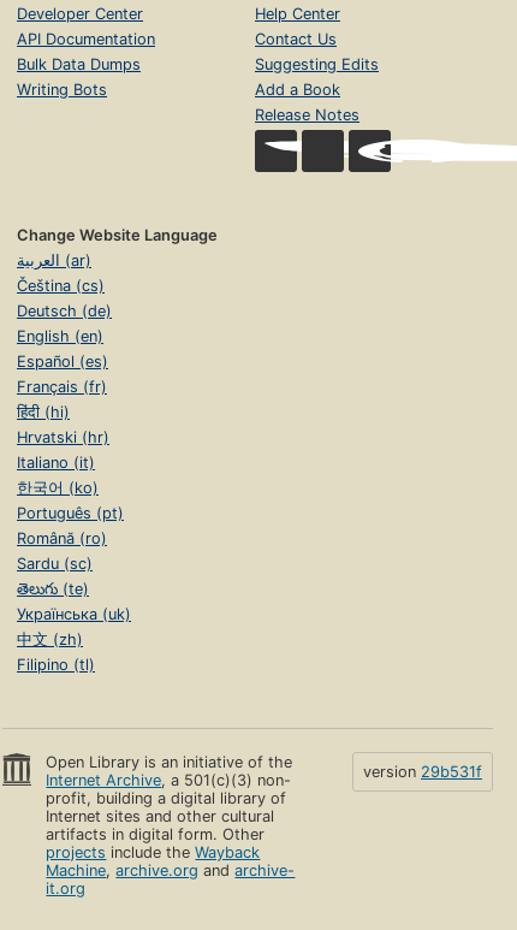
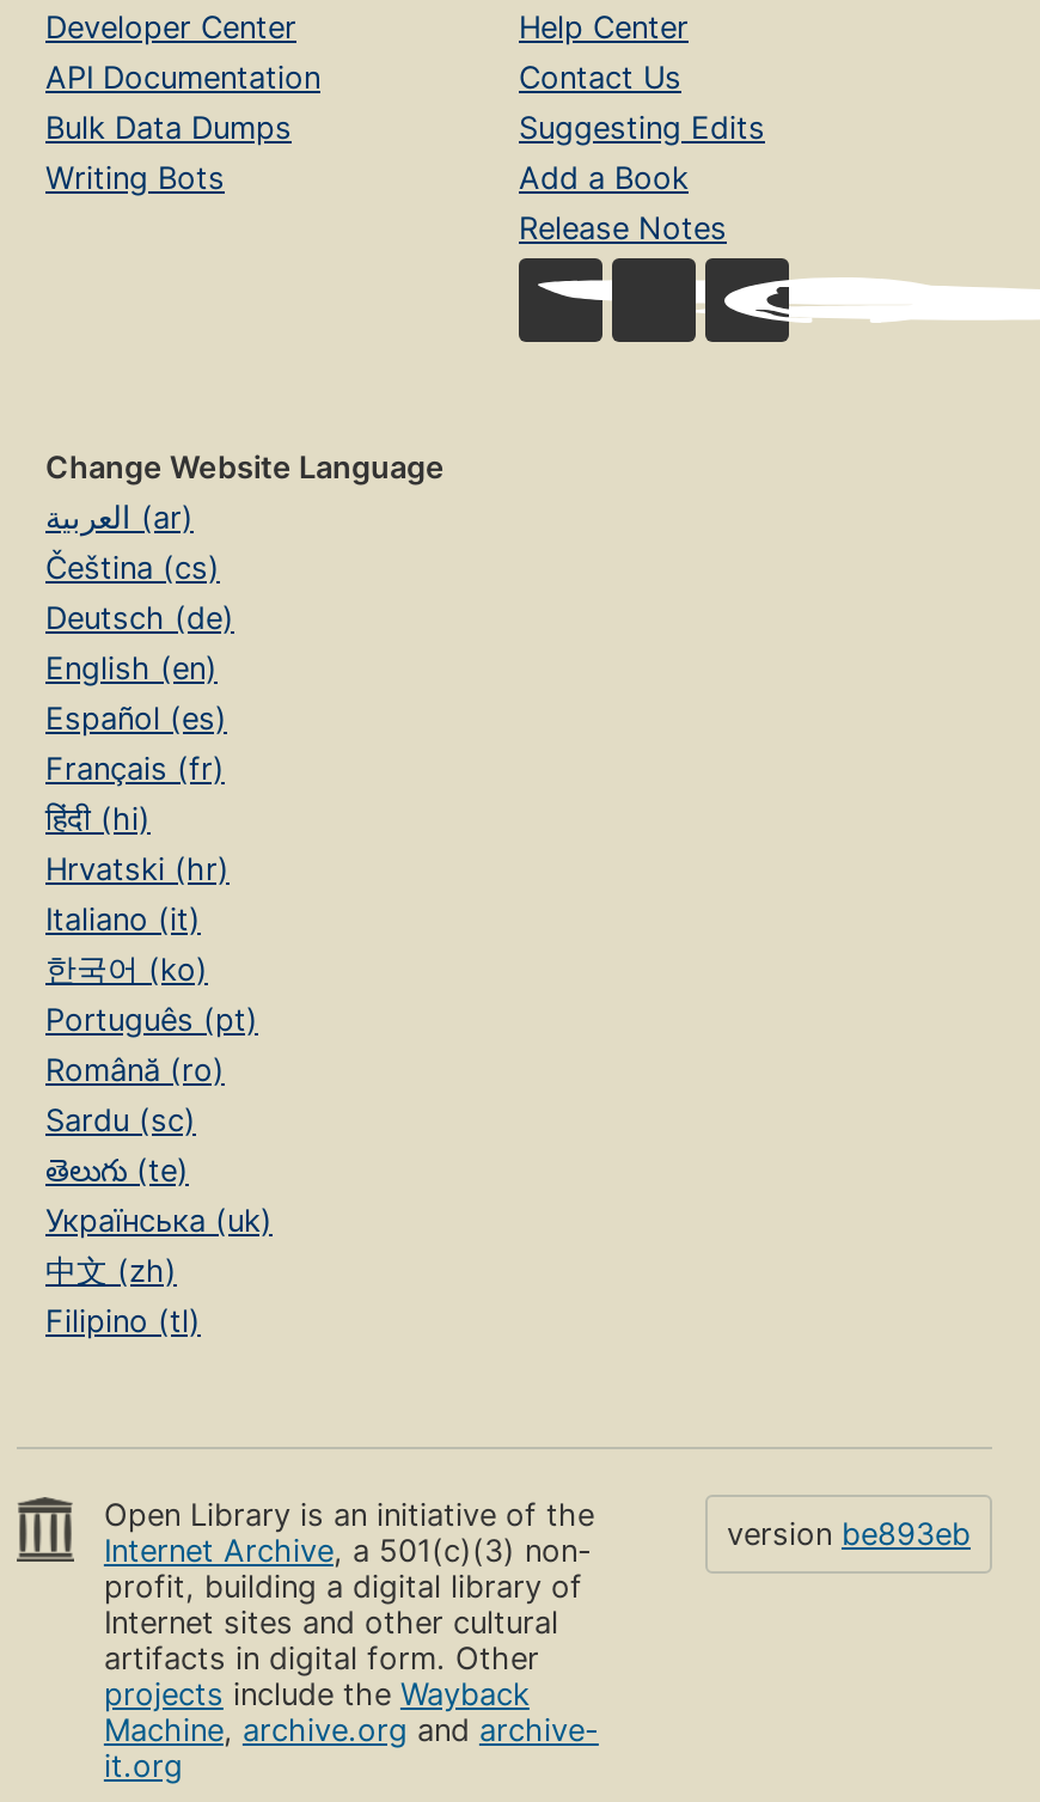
[363,762,482,780] version 29b531f -> [727,1515,971,1551] version be893eb

